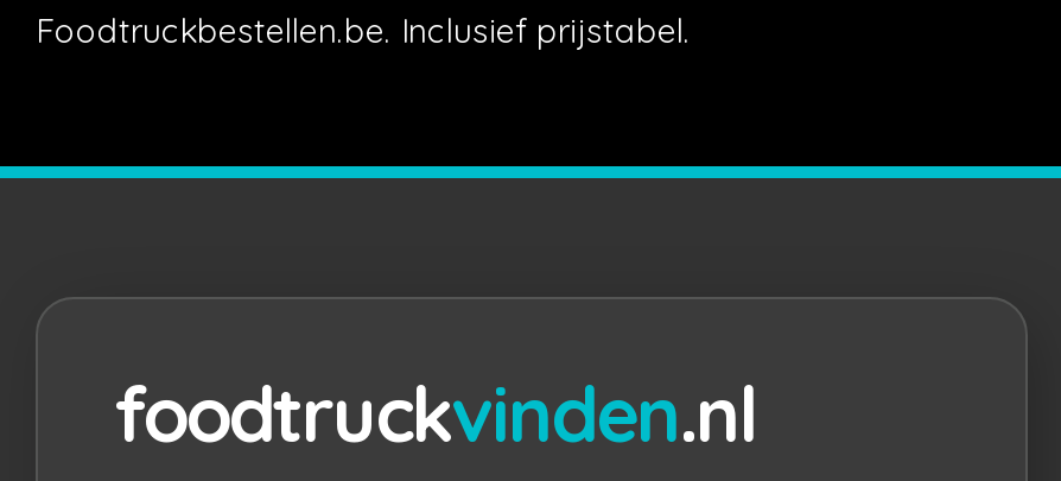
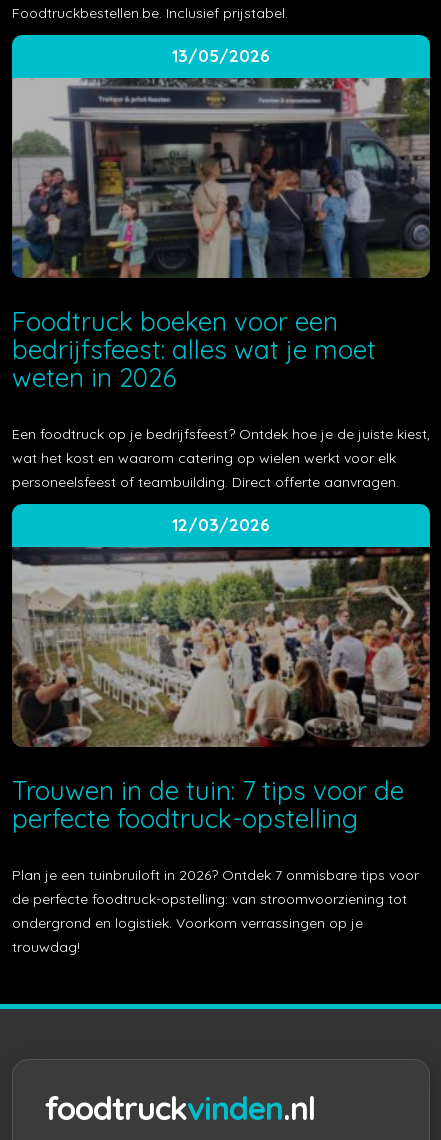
none -> [11,34,431,279] [image] | 13/05/2026
none -> [11,305,431,748] [image] | Foodtruck boeken voor een | bedrijfsfeest: alles wat je moet | weten in 2026 | Een foodtruck op je bedrijfsfeest? Ontdek hoe je de juiste kiest, | wat het kost en waarom catering op wielen werkt voor elk | personeelsfeest of teambuilding. Direct offerte aanvragen. | 12/03/2026
none -> [12,774,419,956] Trouwen in de tuin: 7 tips voor de | perfecte foodtruck-opstelling | Plan je een tuinbruiloft in 2026? Ontdek 7 onmisbare tips voor | de perfecte foodtruck-opstelling: van stroomvoorziening tot | ondergrond en logistiek. Voorkom verrassingen op je | trouwdag!

